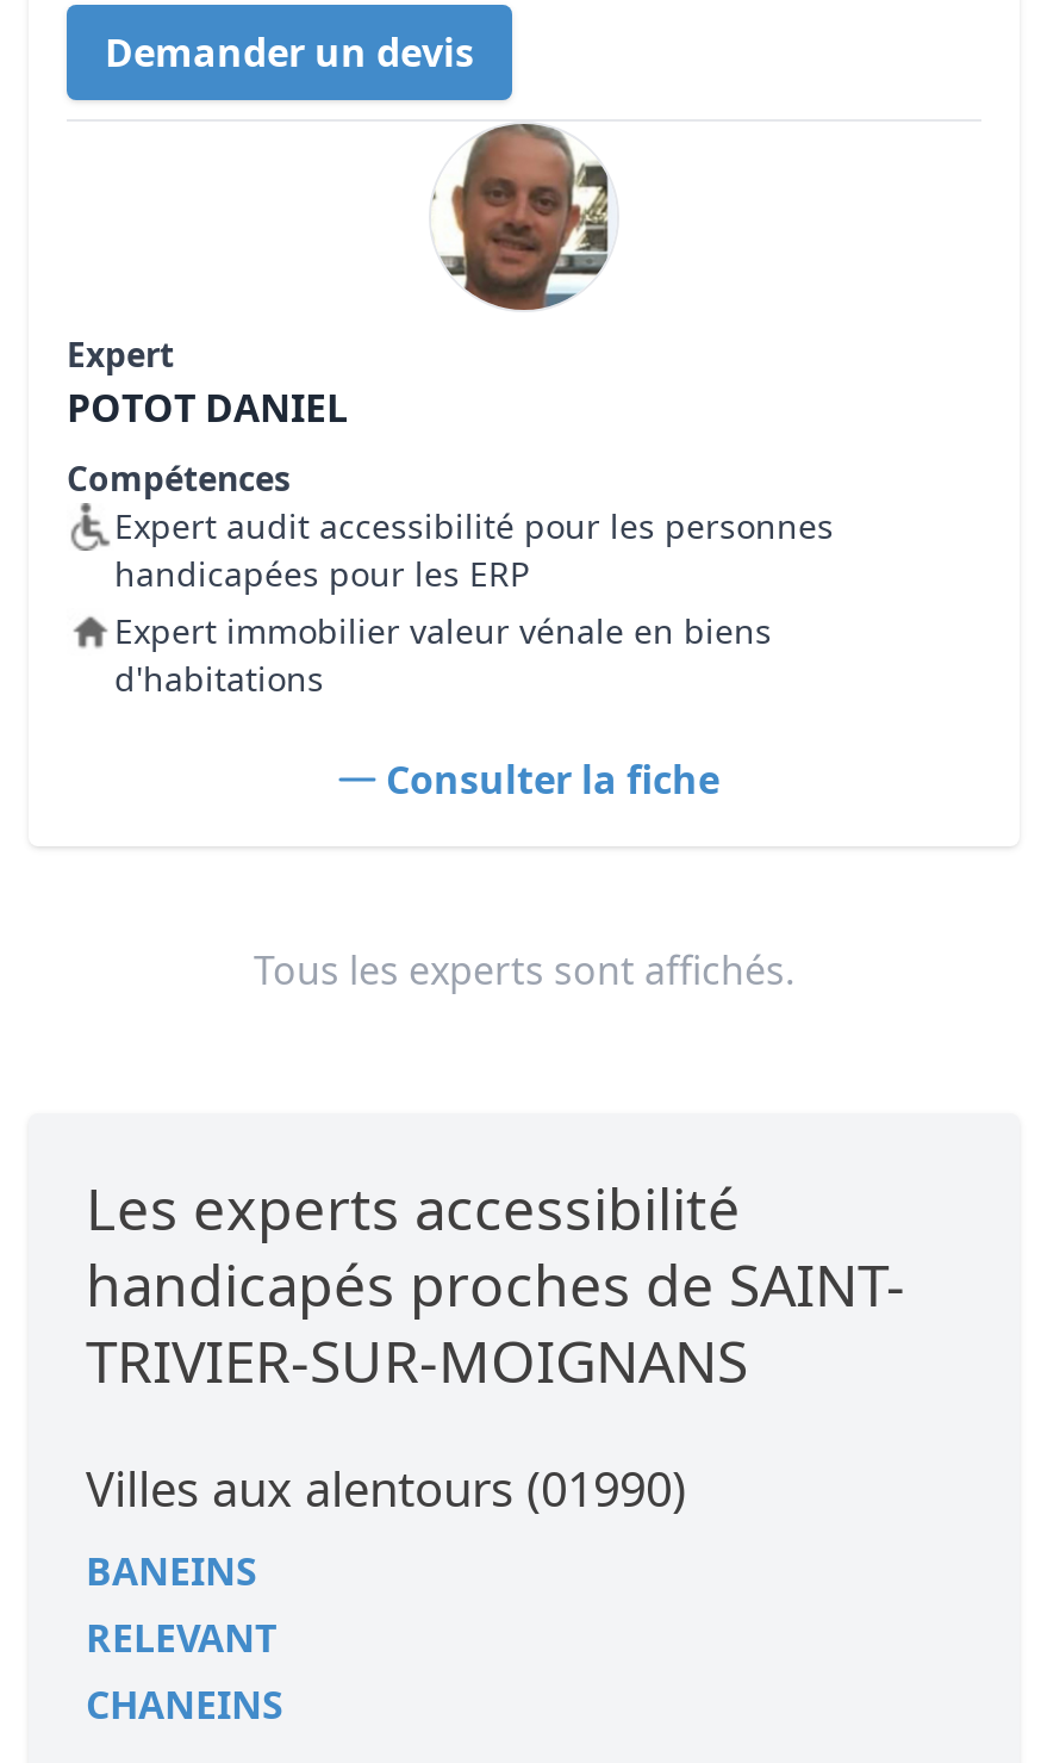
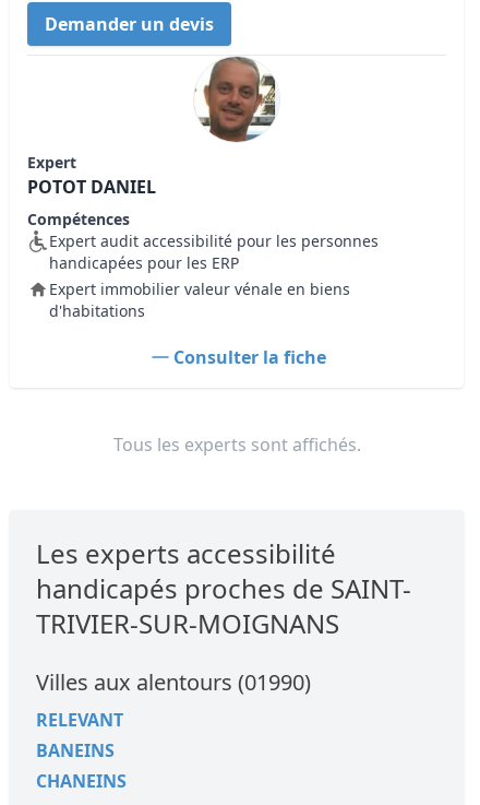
moved [86,1545,257,1597] -> [36,738,115,762]: BANEINS
moved [86,1612,276,1664] -> [36,708,123,732]: RELEVANT

